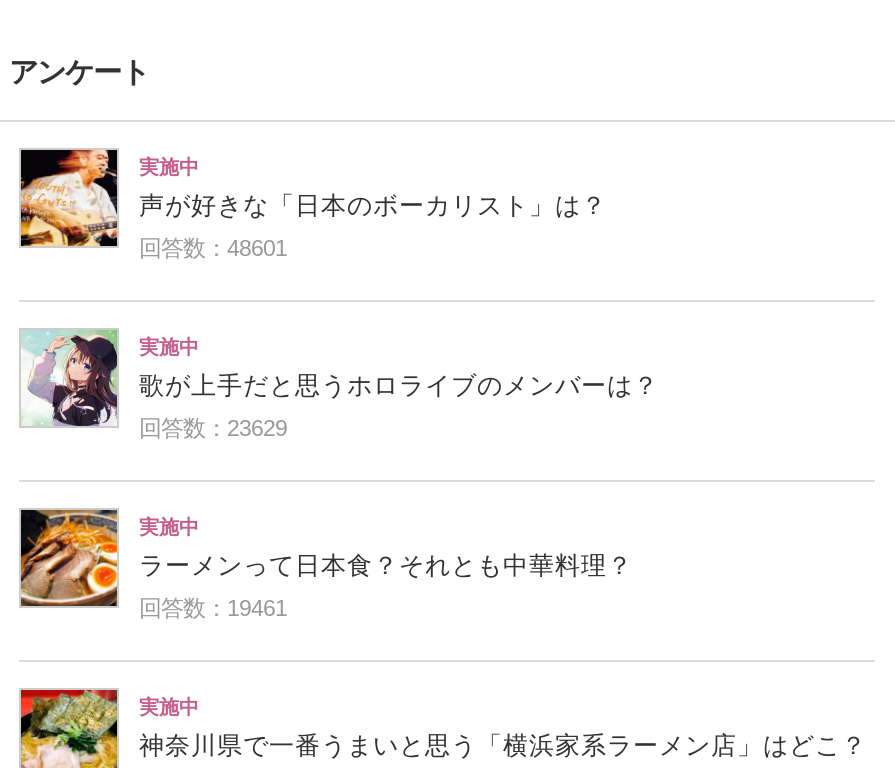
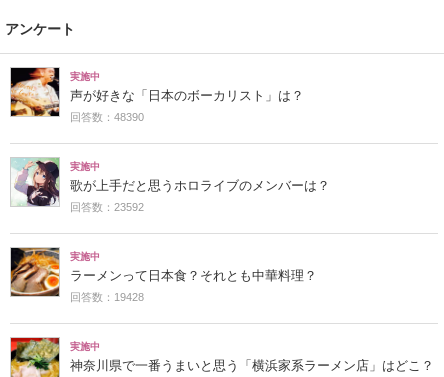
[139,236,287,260] 回答数：48601 -> [70,111,144,123] 回答数：48390
[139,416,287,440] 回答数：23629 -> [70,201,144,213] 回答数：23592
[139,596,287,620] 回答数：19461 -> [70,291,144,303] 回答数：19428

